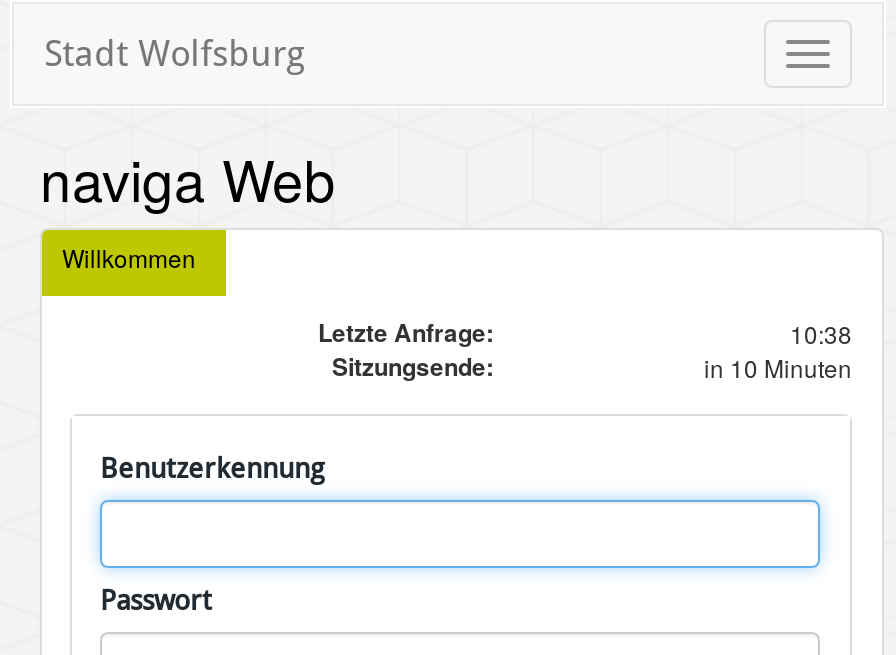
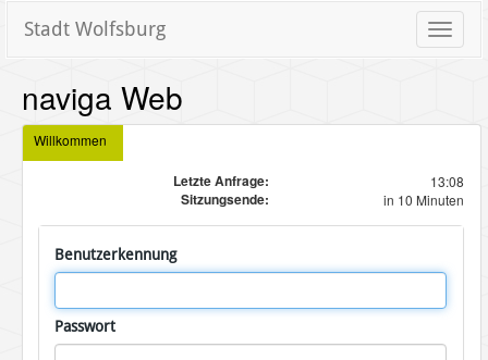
[790,316,852,350] 10:38 -> [430,172,464,190] 13:08

